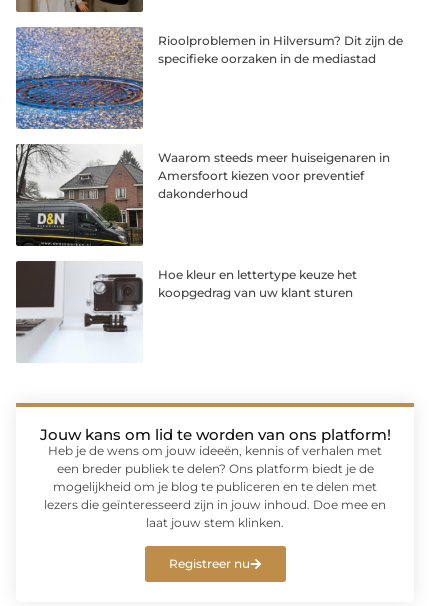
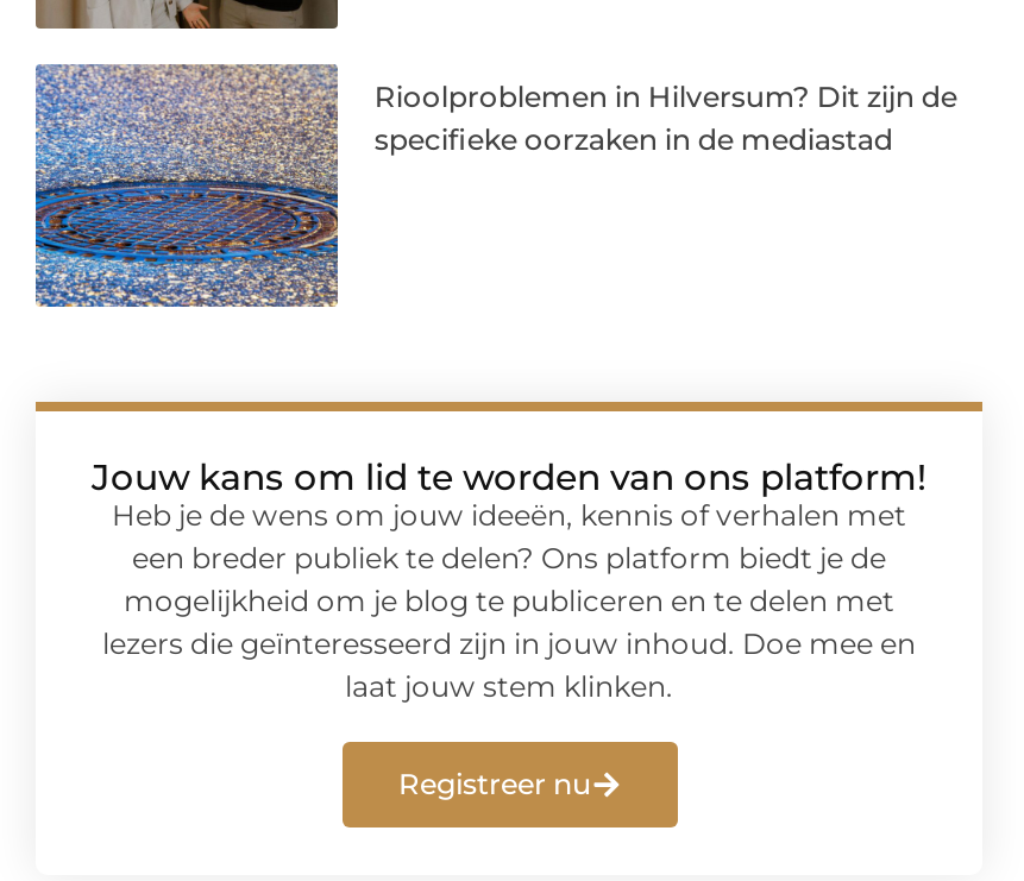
[15,143,390,247] [image] | Waarom steeds meer huiseigenaren in | Amersfoort kiezen voor preventief | dakonderhoud -> none
[15,261,357,362] [image] | Hoe kleur en lettertype keuze het | koopgedrag van uw klant sturen -> none

